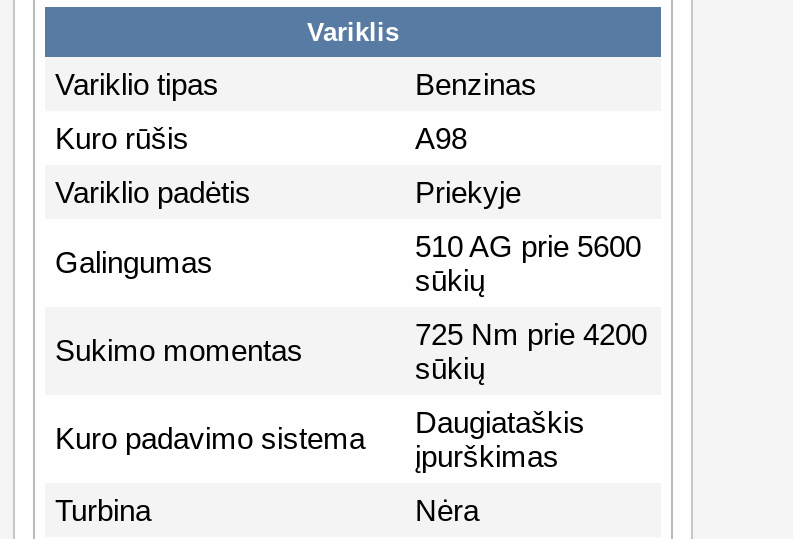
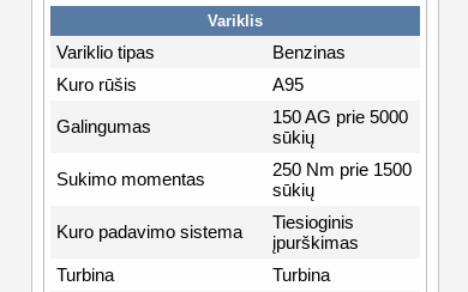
[55,121,521,209] A98 | Variklio padėtis | Priekyje -> [272,74,304,95] A95
[415,229,641,263] 510 AG prie 5600 -> [272,107,408,127] 150 AG prie 5000
[415,317,647,351] 725 Nm prie 4200 -> [272,159,412,180] 250 Nm prie 1500
[415,405,585,439] Daugiataškis -> [272,212,354,232] Tiesioginis
[415,493,479,527] Nėra -> [272,264,330,285] Turbina

